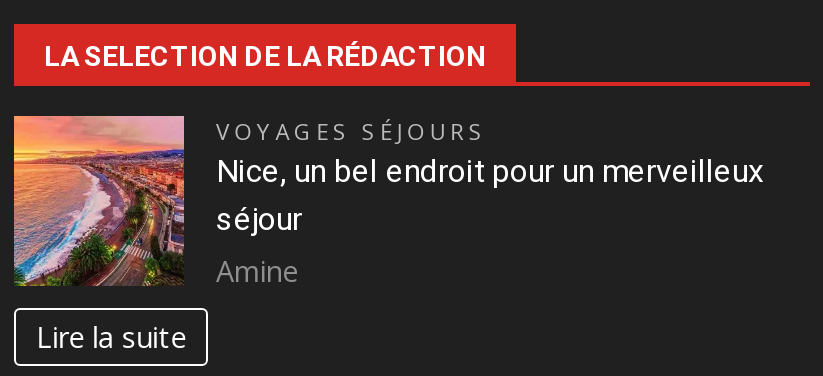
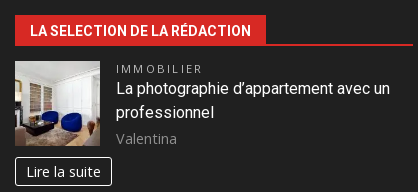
[12,114,764,290] [image] | VOYAGES SÉJOURS | Nice, un bel endroit pour un merveilleux | séjour | Amine -> [14,60,390,148] [image] | IMMOBILIER | La photographie d’appartement avec un | professionnel | Valentina

